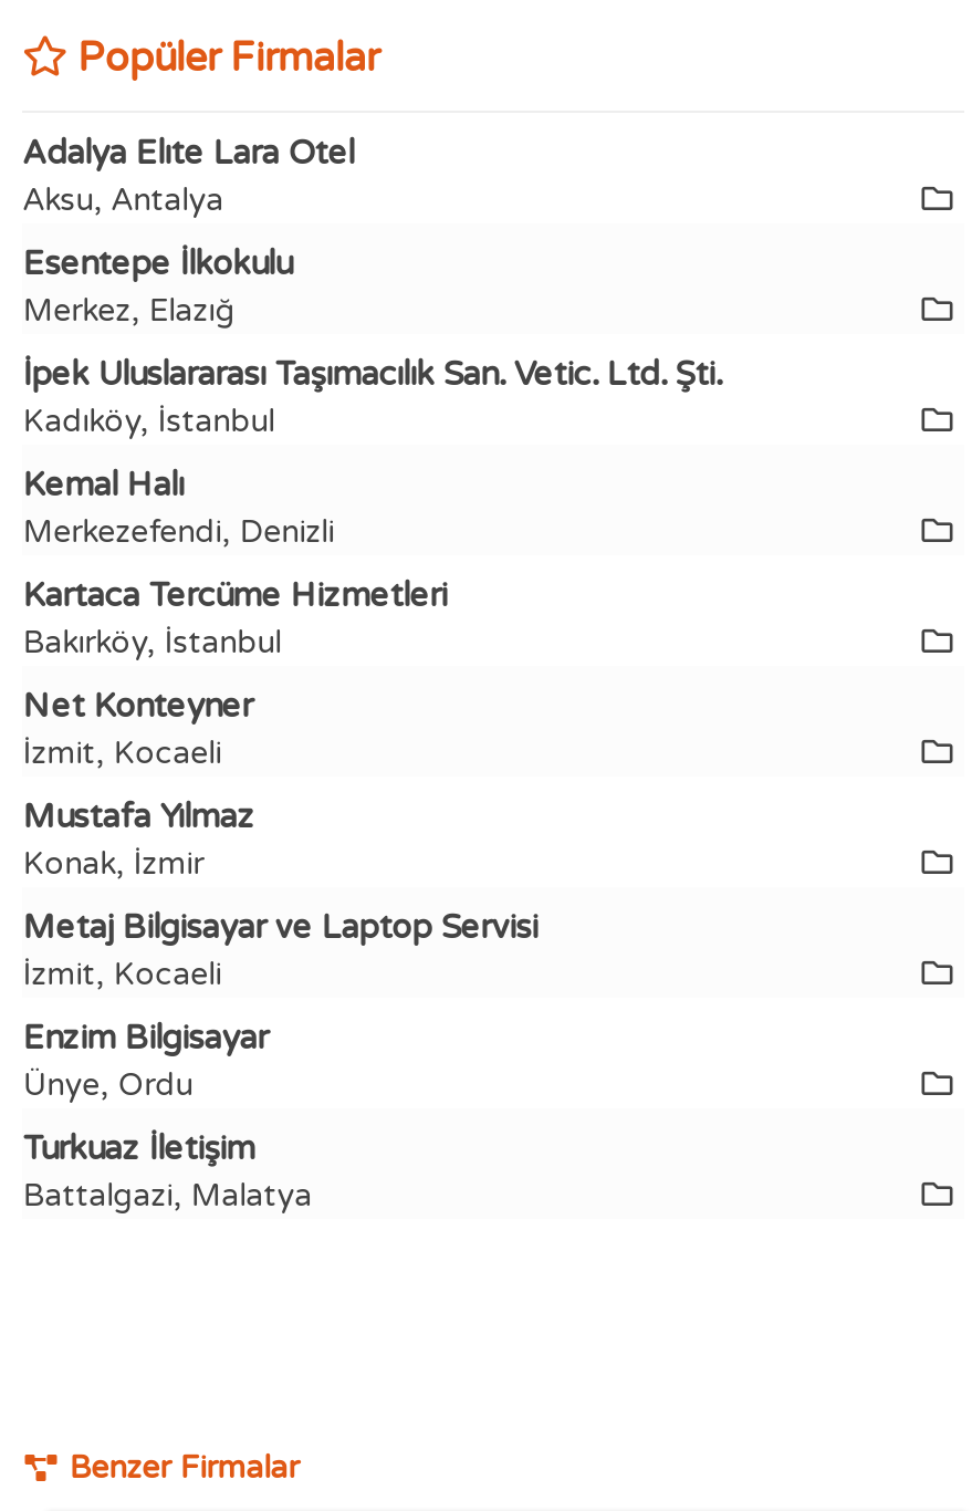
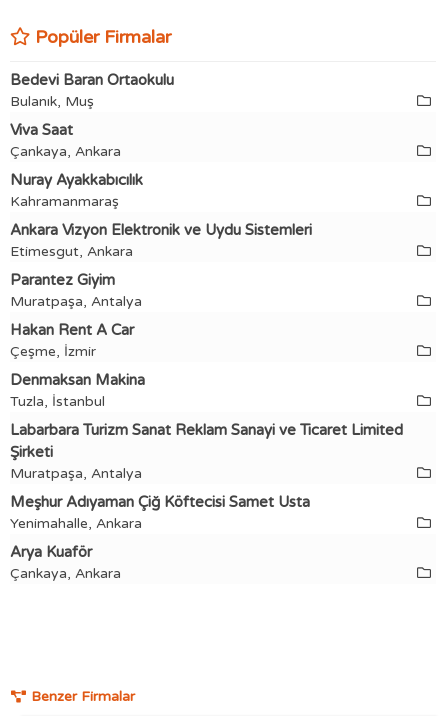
[23,133,354,219] Adalya Elıte Lara Otel | Aksu, Antalya -> [10,71,174,110] Bedevi Baran Ortaokulu | Bulanık, Muş
[23,243,292,330] Esentepe İlkokulu | Merkez, Elazığ -> [10,121,121,160] Viva Saat | Çankaya, Ankara
[23,354,721,440] İpek Uluslararası Taşımacılık San. Vetic. Ltd. Şti. | Kadıköy, İstanbul -> [10,171,143,210] Nuray Ayakkabıcılık | Kahramanmaraş
[23,465,334,551] Kemal Halı | Merkezefendi, Denizli -> [10,221,312,260] Ankara Vizyon Elektronik ve Uydu Sistemleri | Etimesgut, Ankara
[23,575,447,661] Kartaca Tercüme Hizmetleri | Bakırköy, İstanbul -> [10,271,142,310] Parantez Giyim | Muratpaşa, Antalya
[23,686,253,772] Net Konteyner | İzmit, Kocaeli -> [10,321,134,360] Hakan Rent A Car | Çeşme, İzmir
[23,796,255,883] Mustafa Yılmaz | Konak, İzmir -> [10,371,145,410] Denmaksan Makina | Tuzla, İstanbul
[23,907,538,993] Metaj Bilgisayar ve Laptop Servisi | İzmit, Kocaeli -> [10,421,403,482] Labarbara Turizm Sanat Reklam Sanayi ve Ticaret Limited | Şirketi | Muratpaşa, Antalya
[23,1018,268,1104] Enzim Bilgisayar | Ünye, Ordu -> [10,493,310,532] Meşhur Adıyaman Çiğ Köftecisi Samet Usta | Yenimahalle, Ankara
[23,1128,312,1215] Turkuaz İletişim | Battalgazi, Malatya -> [10,543,121,582] Arya Kuaför | Çankaya, Ankara

